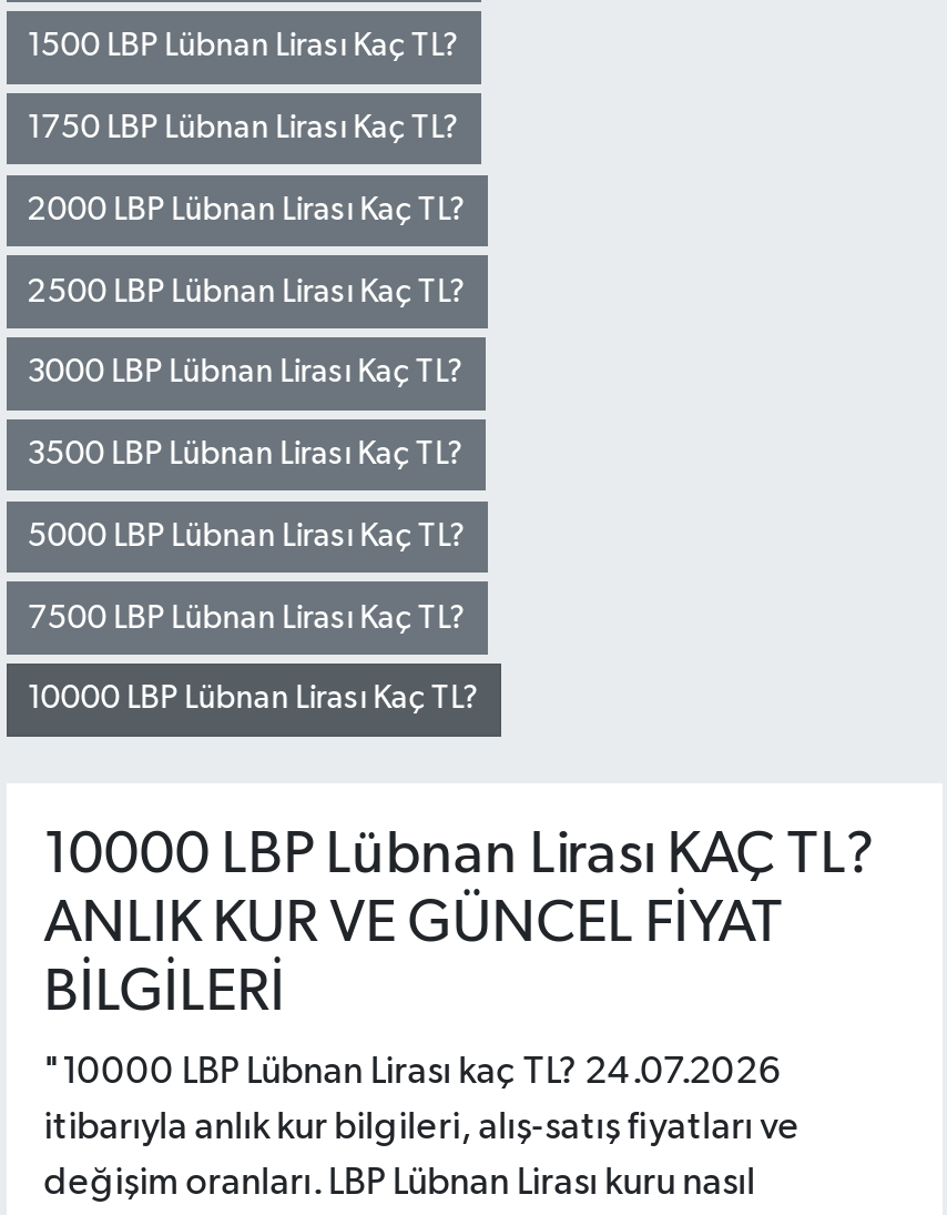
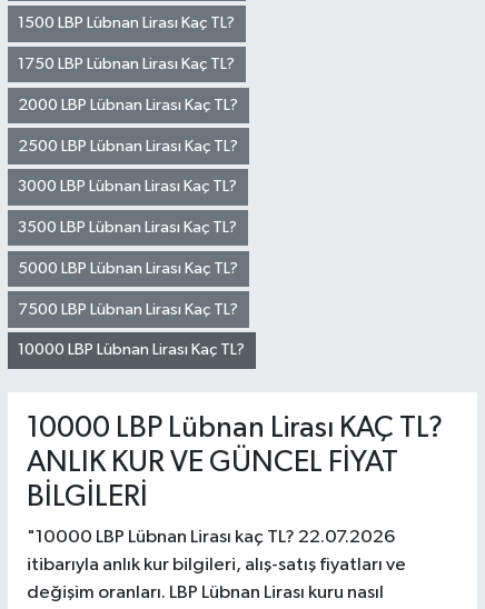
[44,1055,780,1093] "10000 LBP Lübnan Lirası kaç TL? 24.07.2026 -> [26,528,395,547] "10000 LBP Lübnan Lirası kaç TL? 22.07.2026

